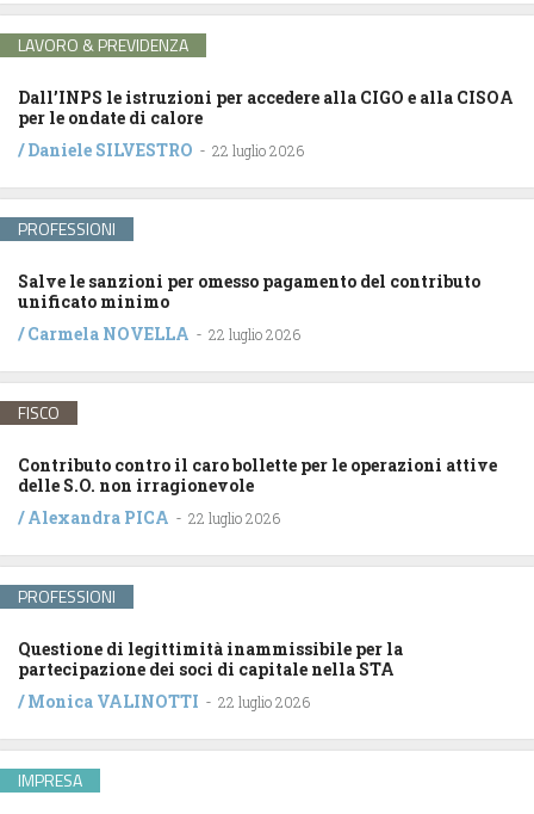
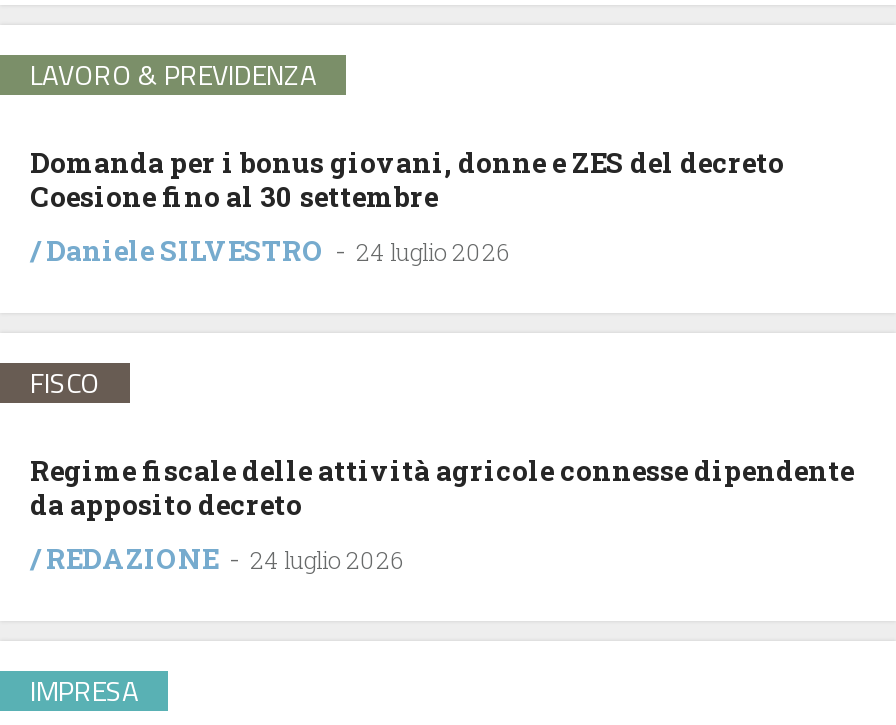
[18,86,514,345] Dall’INPS le istruzioni per accedere alla CIGO e alla CISOA | per le ondate di calore | /Daniele SILVESTRO - 22 luglio 2026 | PROFESSIONI | Salve le sanzioni per omesso pagamento del contributo | unificato minimo | /Carmela NOVELLA - 22 luglio 2026 -> [30,143,784,269] Domanda per i bonus giovani, donne e ZES del decreto | Coesione fino al 30 settembre | /Daniele SILVESTRO - 24 luglio 2026
[18,454,497,713] Contributo contro il caro bollette per le operazioni attive | delle S.O. non irragionevole | /Alexandra PICA - 22 luglio 2026 | PROFESSIONI | Questione di legittimità inammissibile per la | partecipazione dei soci di capitale nella STA | /Monica VALINOTTI - 22 luglio 2026 -> [30,451,854,577] Regime fiscale delle attività agricole connesse dipendente | da apposito decreto | /REDAZIONE - 24 luglio 2026

